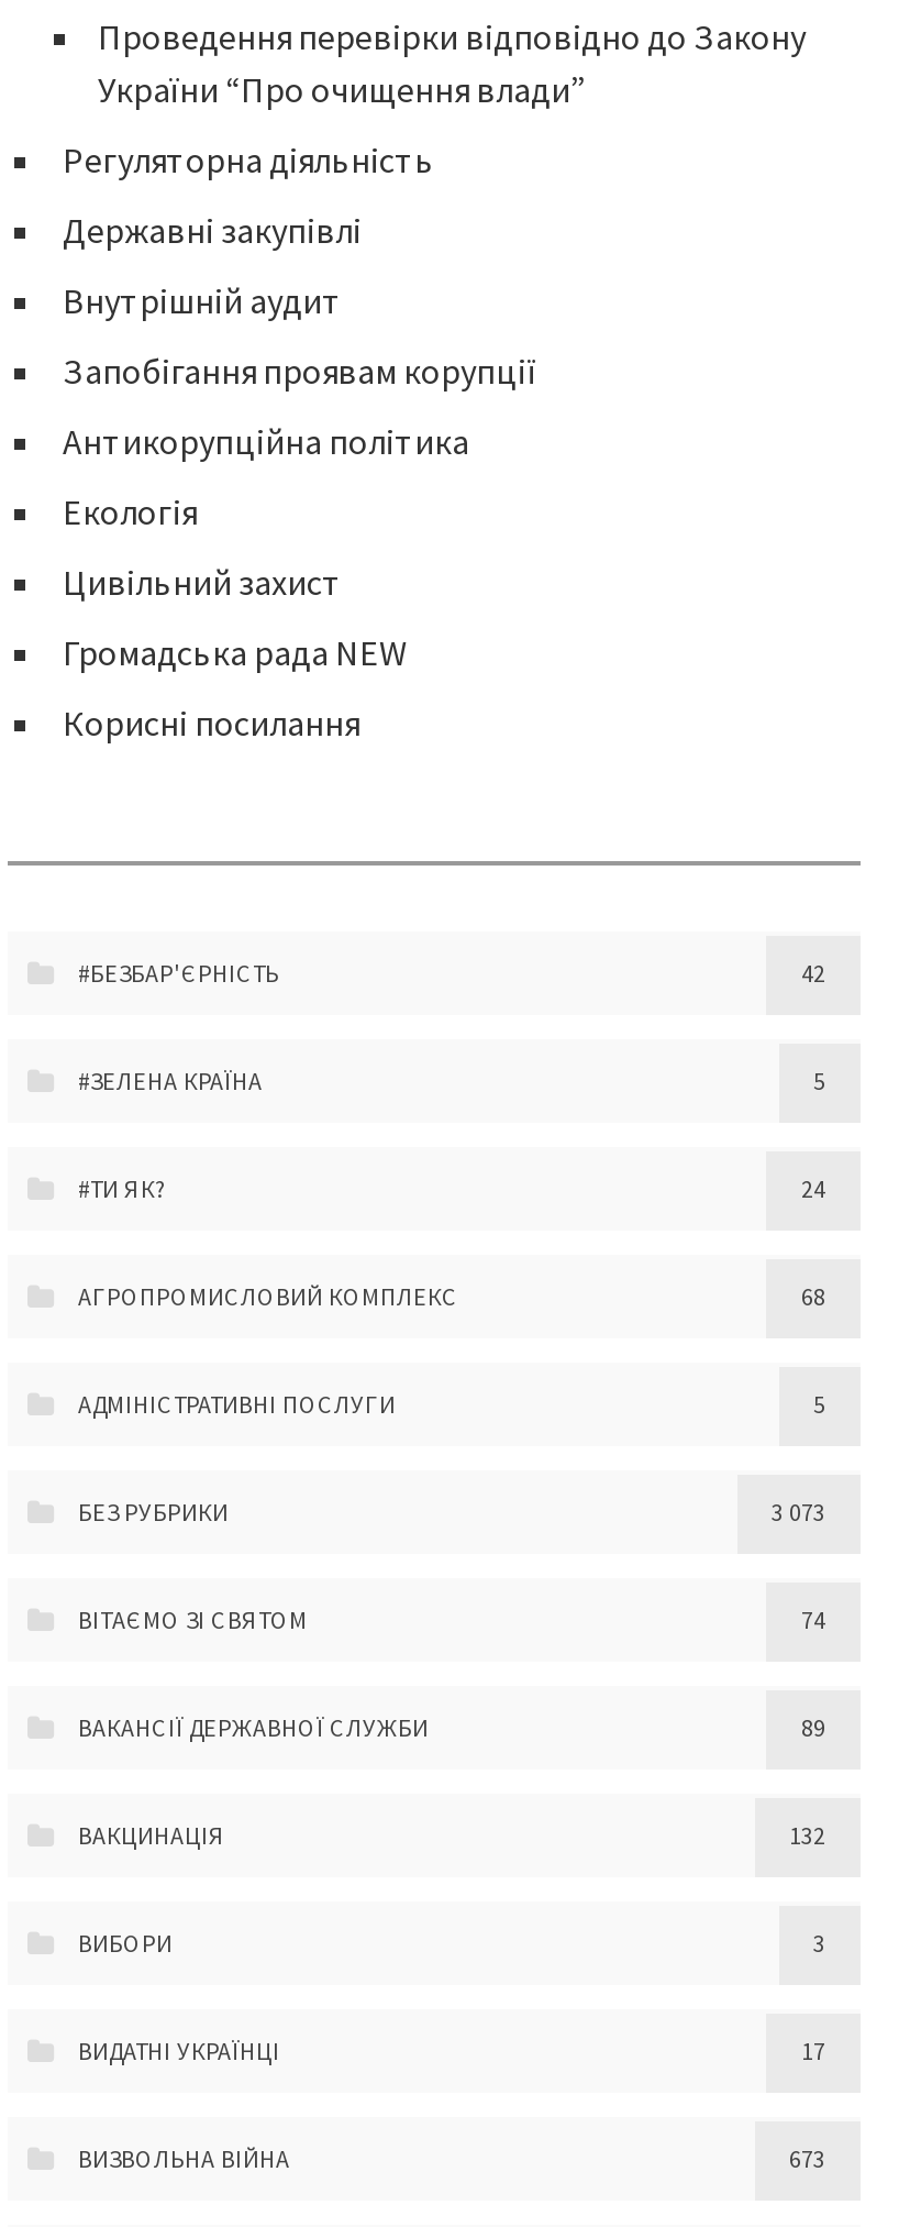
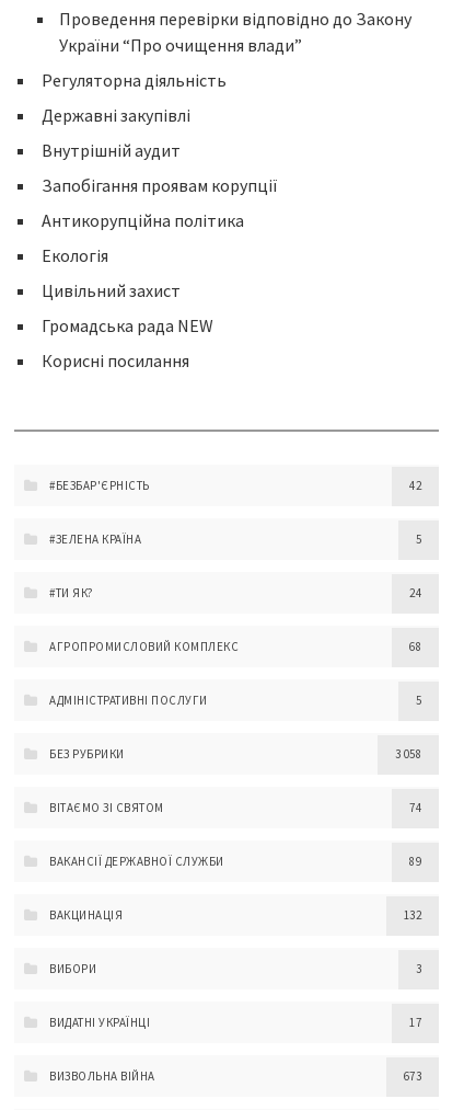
[772,1497,825,1528] 3 073 -> [395,746,421,762] 3 058

